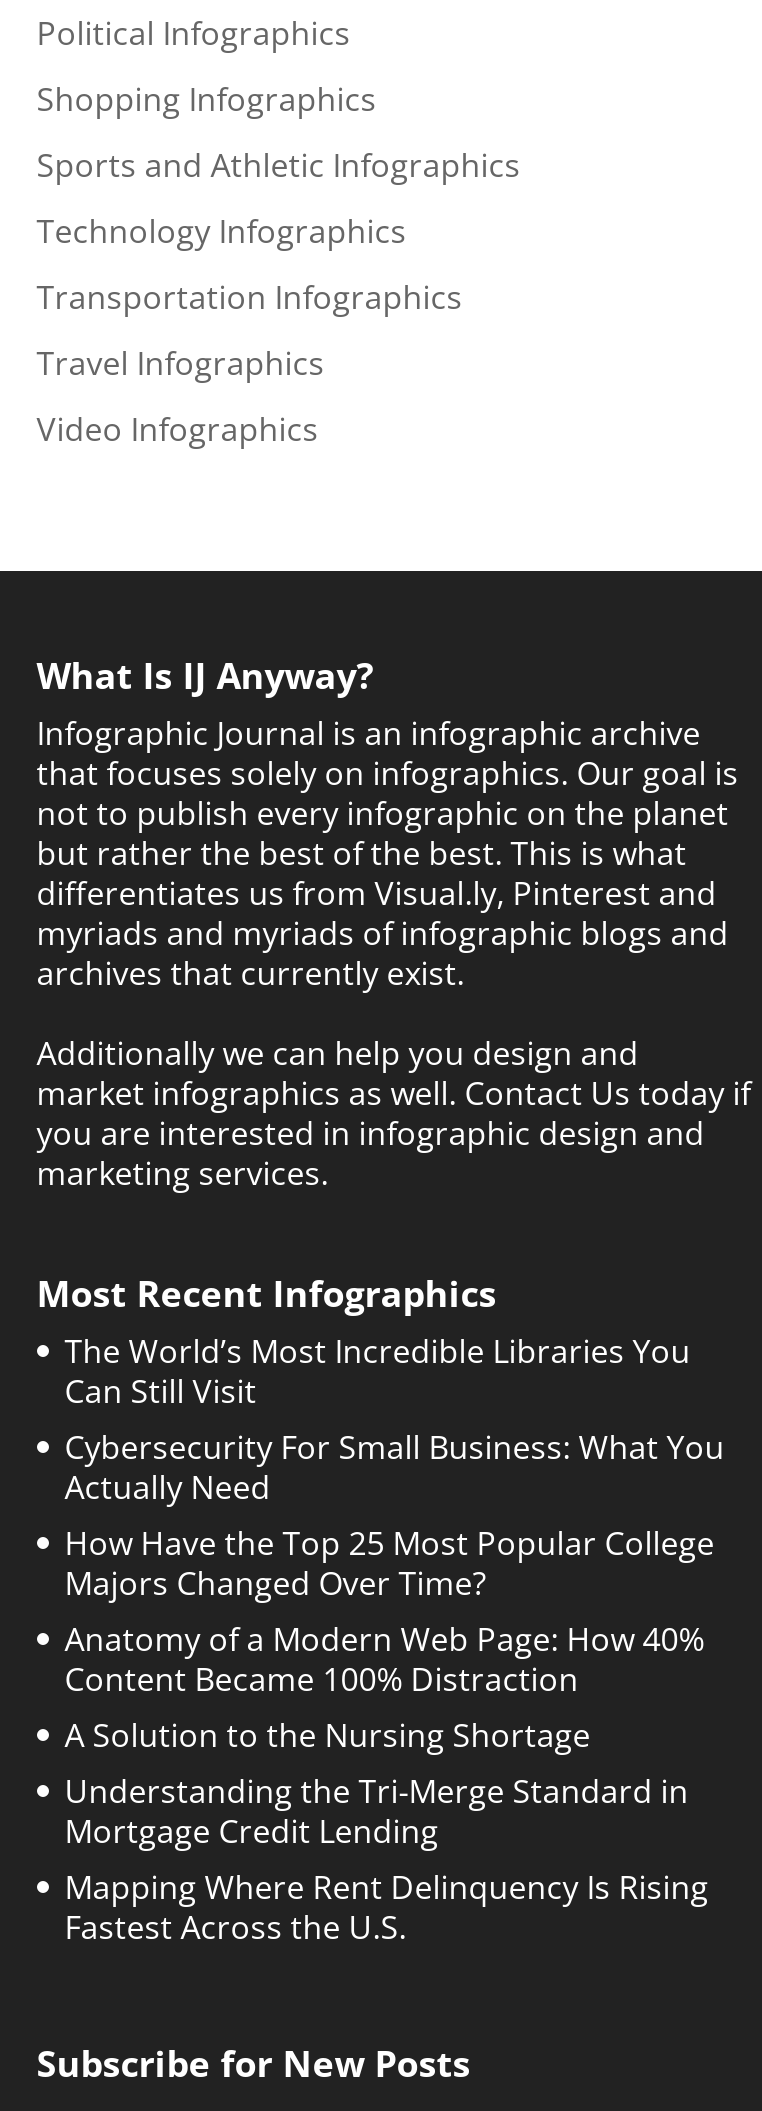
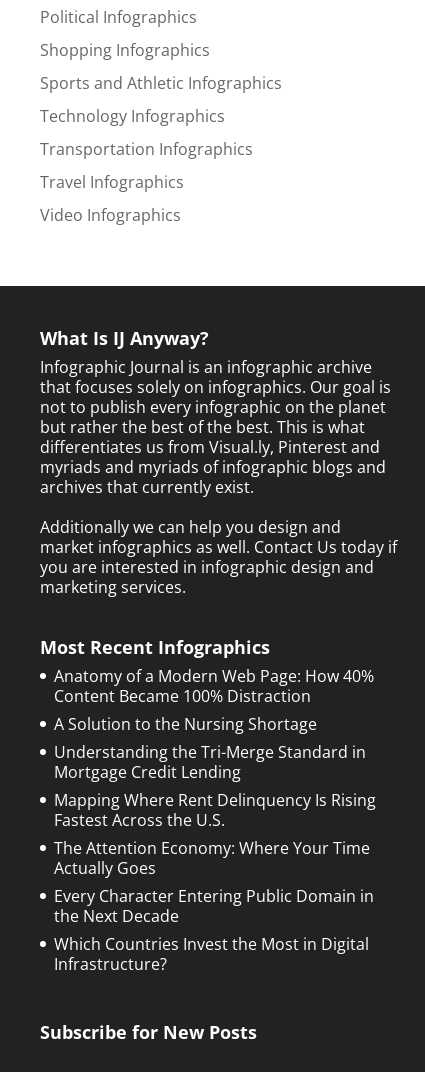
[65,1329,725,1605] The World’s Most Incredible Libraries You | Can Still Visit | Cybersecurity For Small Business: What You | Actually Need | How Have the Top 25 Most Popular College | Majors Changed Over Time? -> none
moved [65,1617,709,1949] -> [54,665,376,831]: Anatomy of a Modern Web Page: How 40% | Content Became 100% Distraction | A Solution to the Nursing Shortage | Understanding the Tri-Merge Standard in | Mortgage Credit Lending | Mapping Where Rent Delinquency Is Rising | Fastest Across the U.S.
none -> [54,837,374,975] The Attention Economy: Where Your Time | Actually Goes | Every Character Entering Public Domain in | the Next Decade | Which Countries Invest the Most in Digital | Infrastructure?

